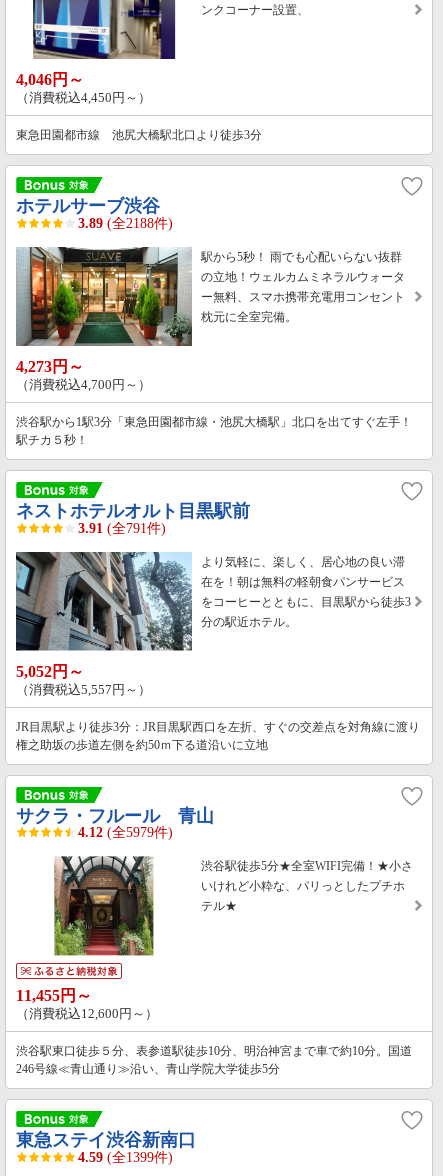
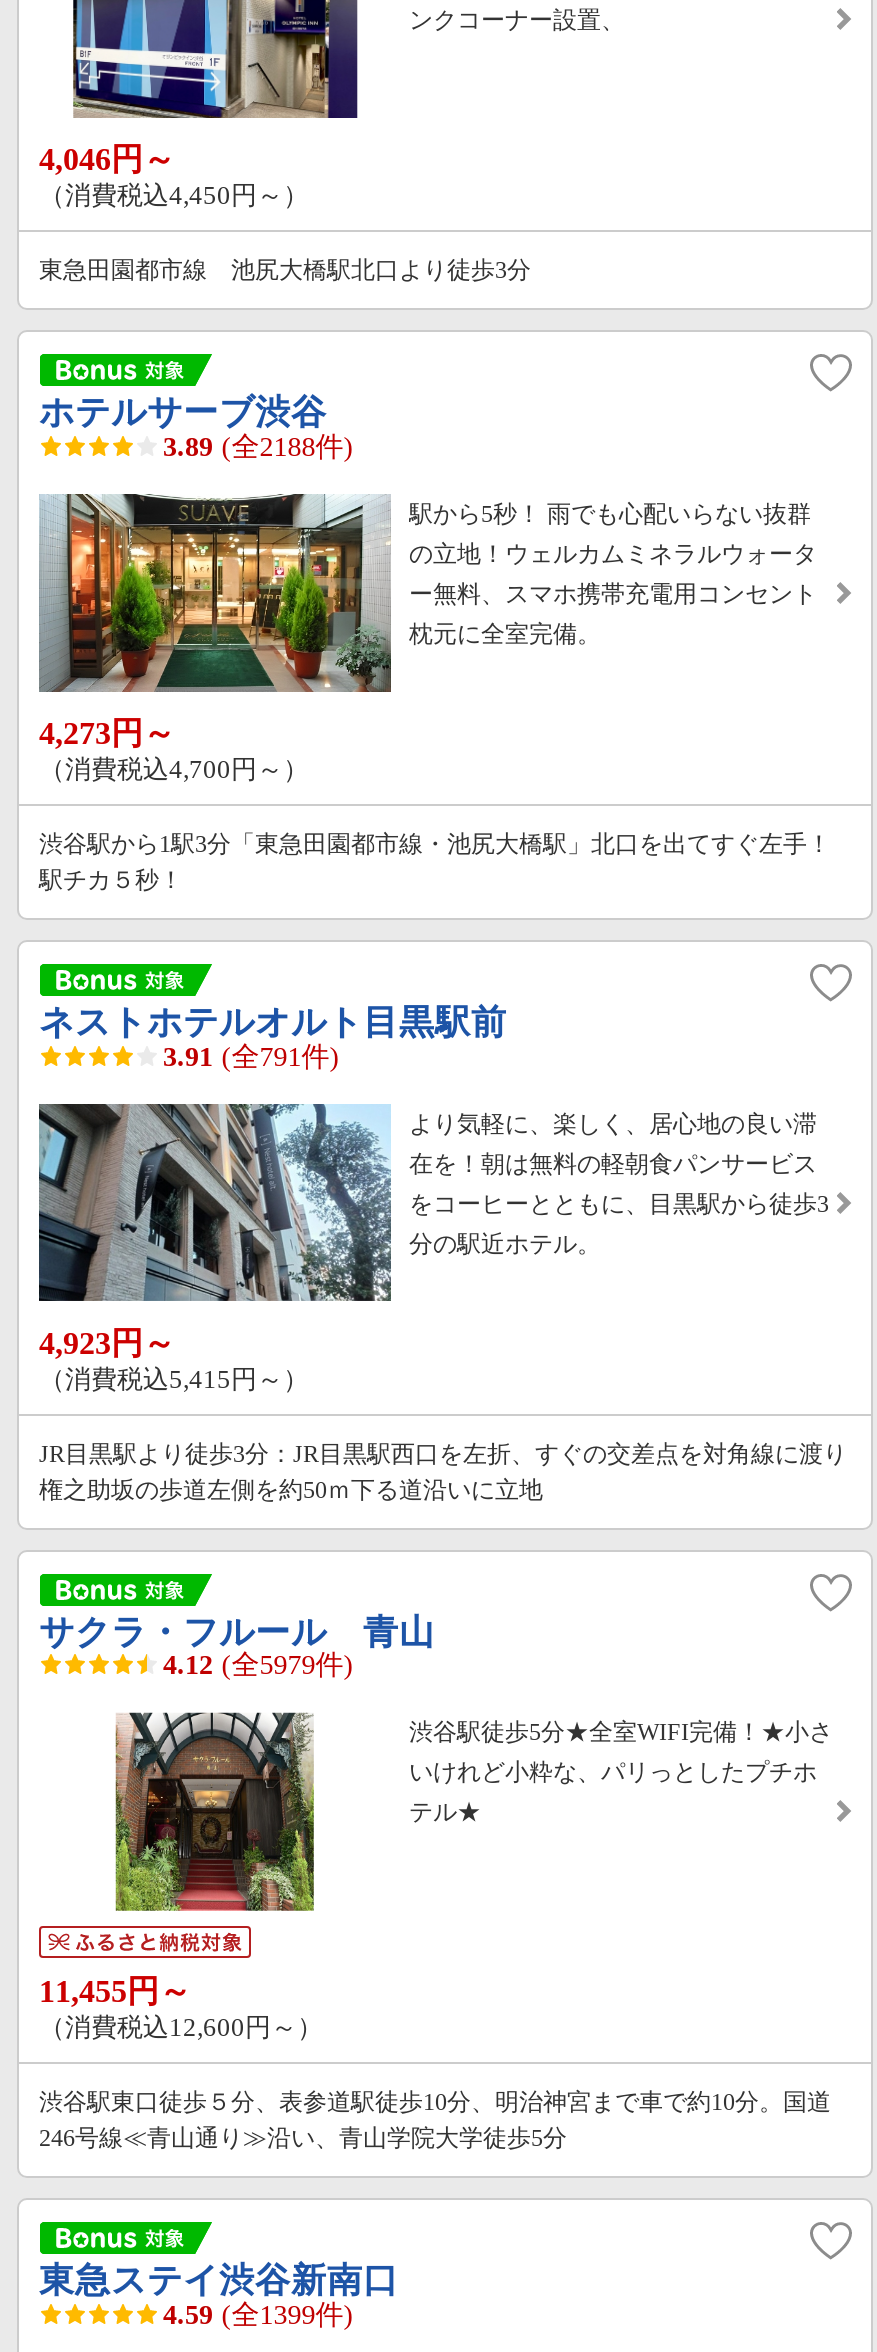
[16,663,84,680] 5,052円～ -> [39,1325,175,1359] 4,923円～
[16,683,151,697] （消費税込5,557円～） -> [39,1365,309,1393] （消費税込5,415円～）

